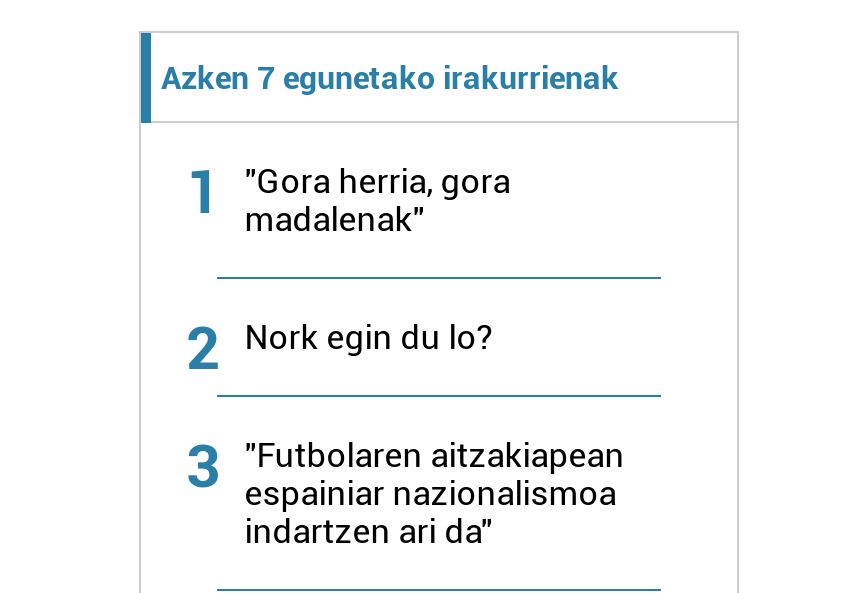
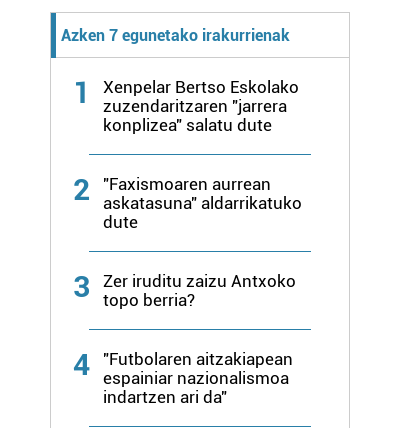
[244,161,510,239] "Gora herria, gora | madalenak" -> [103,77,299,135] Xenpelar Bertso Eskolako | zuzendaritzaren "jarrera | konplizea" salatu dute
[244,317,492,357] Nork egin du lo? -> [103,174,302,232] "Faxismoaren aurrean | askatasuna" aldarrikatuko | dute
none -> [73,271,296,382] Zer iruditu zaizu Antxoko | topo berria? | 4

